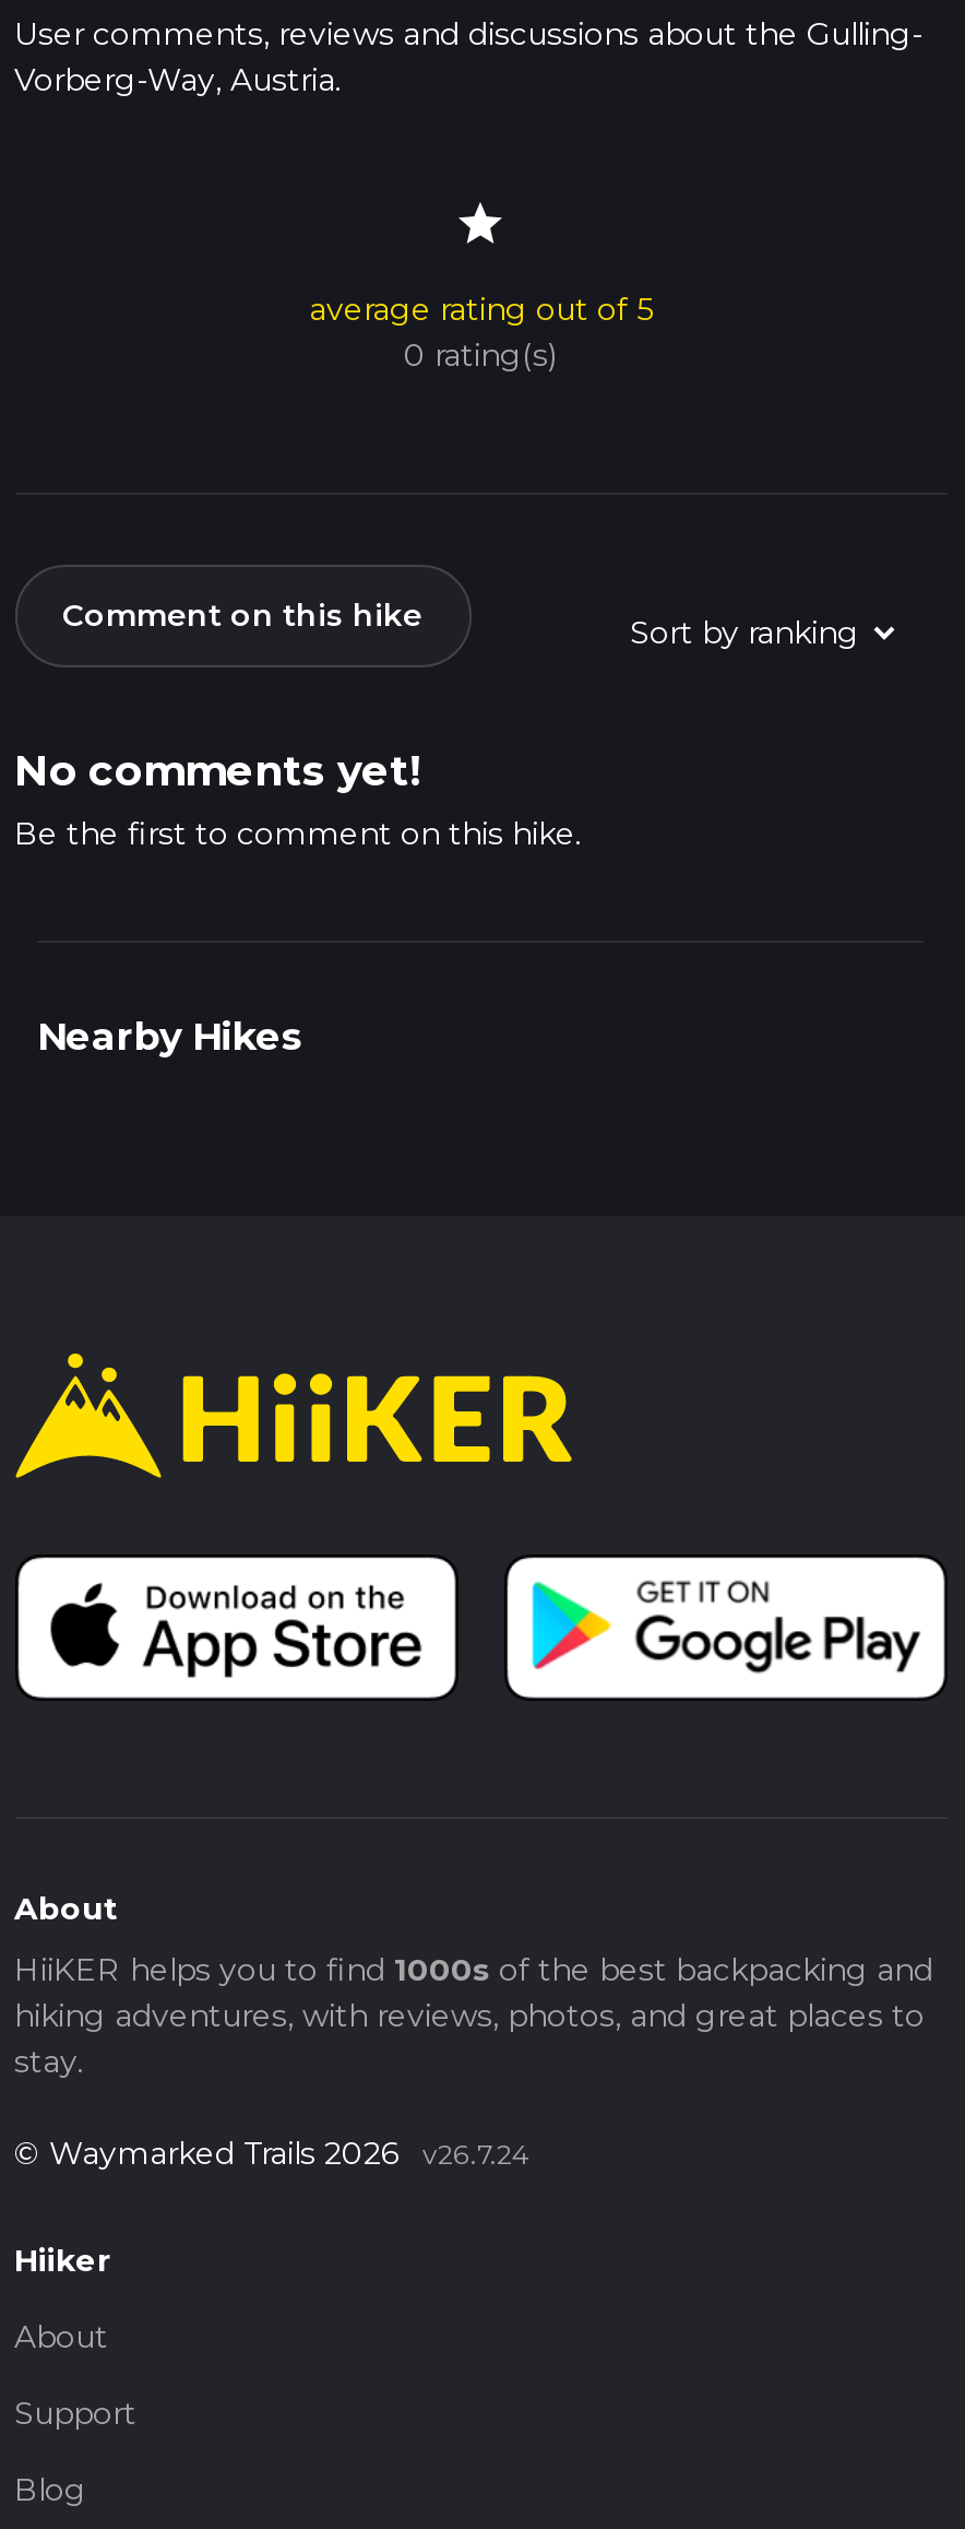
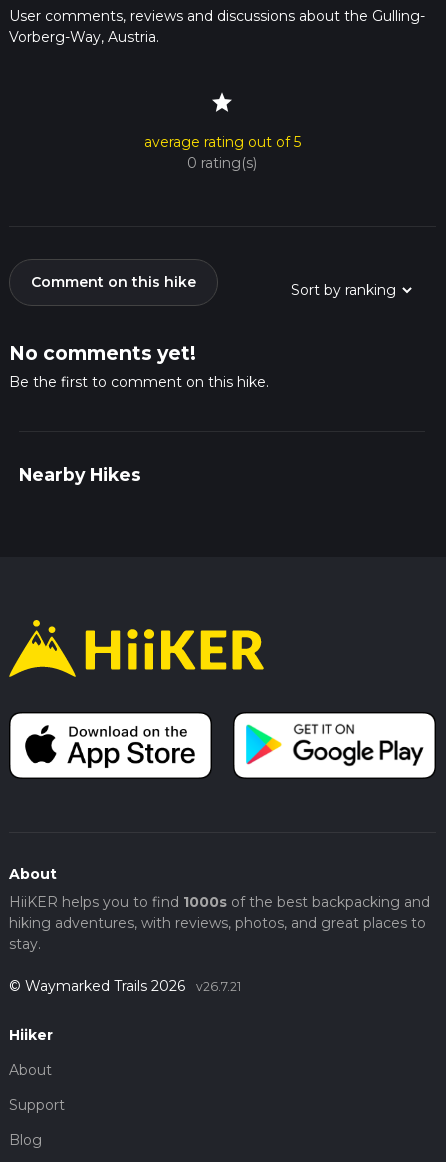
[14,2134,529,2174] © Waymarked Trails 2026 v26.7.24 -> [8,977,240,995] © Waymarked Trails 2026 v26.7.21

